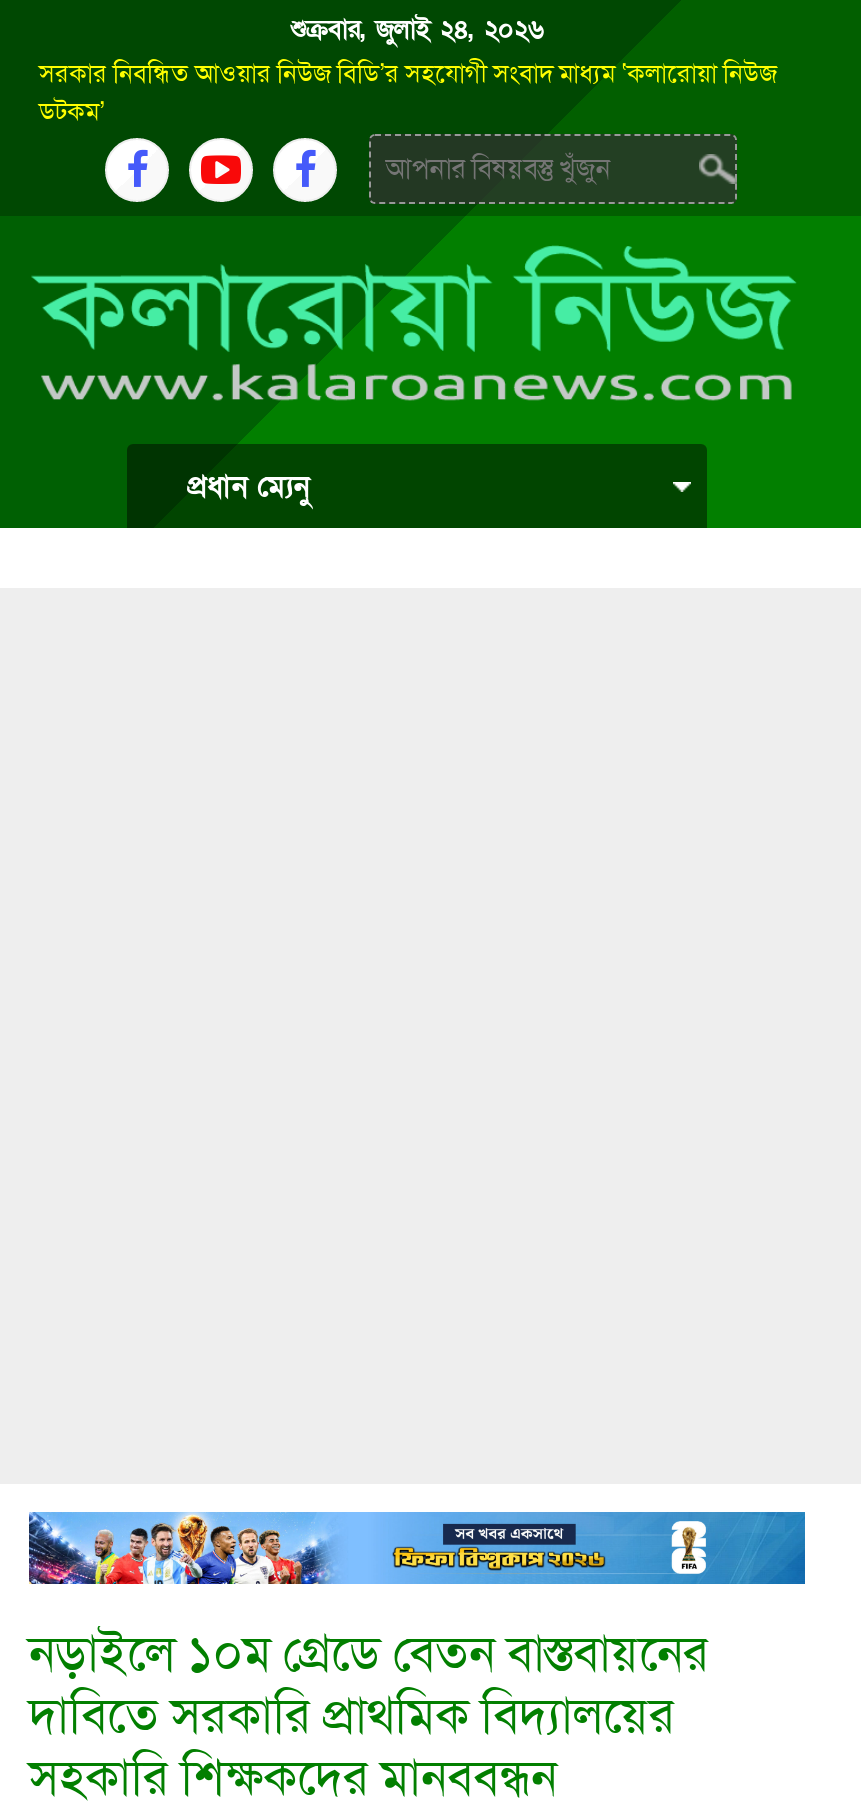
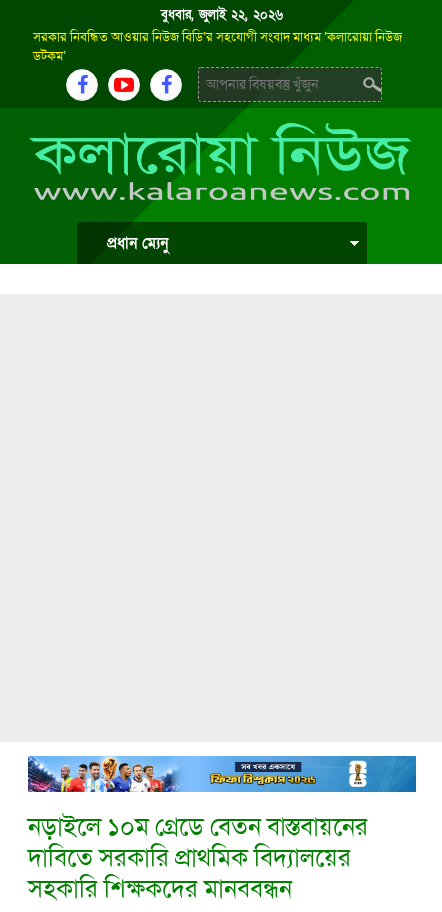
[290,12,544,48] শুক্রবার, জুলাই ২৪, ২০২৬ -> [161,6,283,24] বুধবার, জুলাই ২২, ২০২৬

